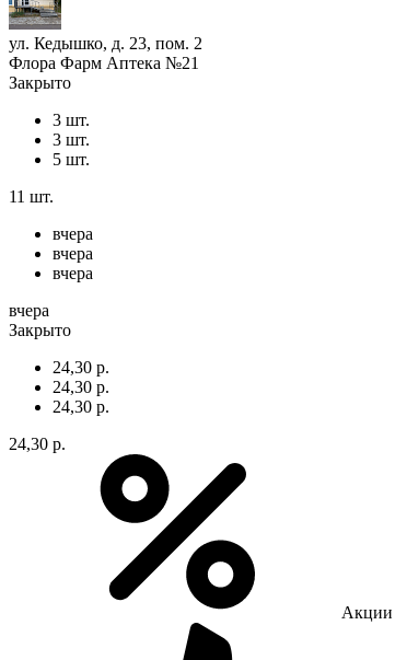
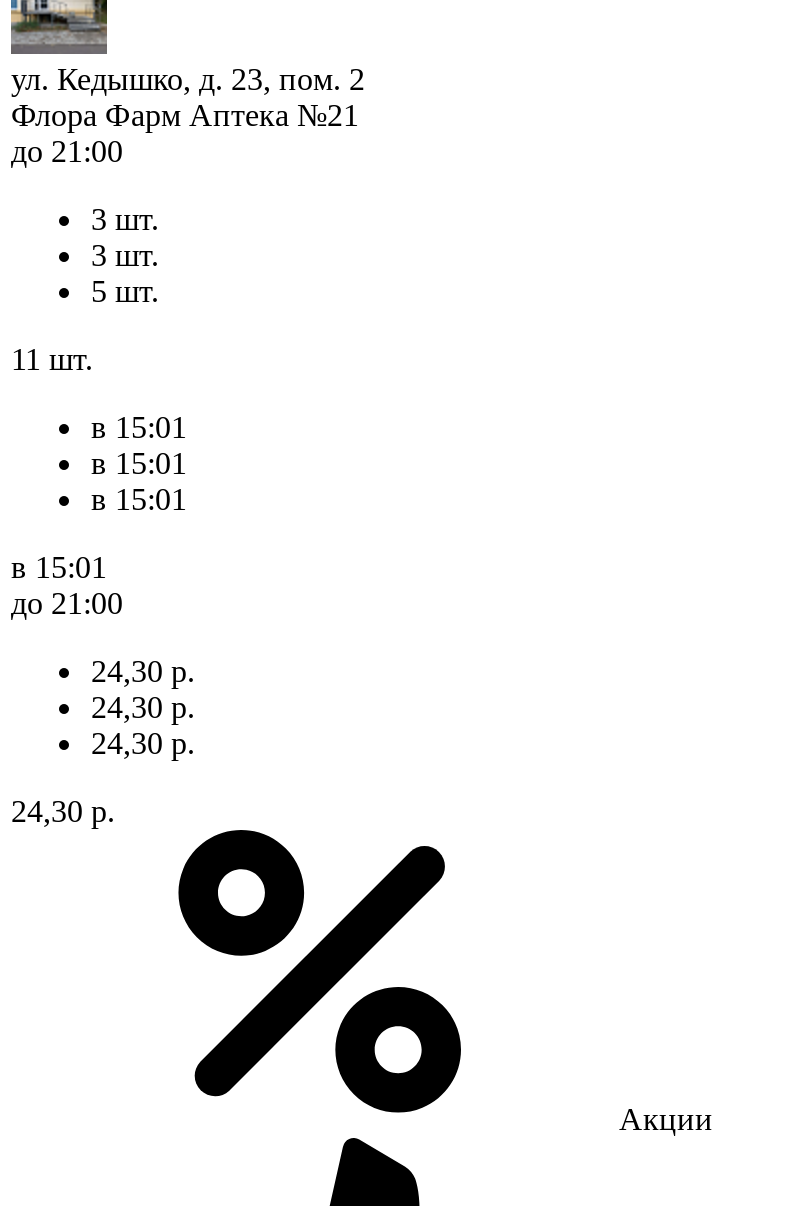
[9,73,71,92] Закрыто -> [11,134,123,168] до 21:00
[53,224,93,282] вчера | вчера | вчера -> [91,410,187,516] в 15:01 | в 15:01 | в 15:01
[9,301,71,339] вчера | Закрыто -> [11,550,123,620] в 15:01 | до 21:00

